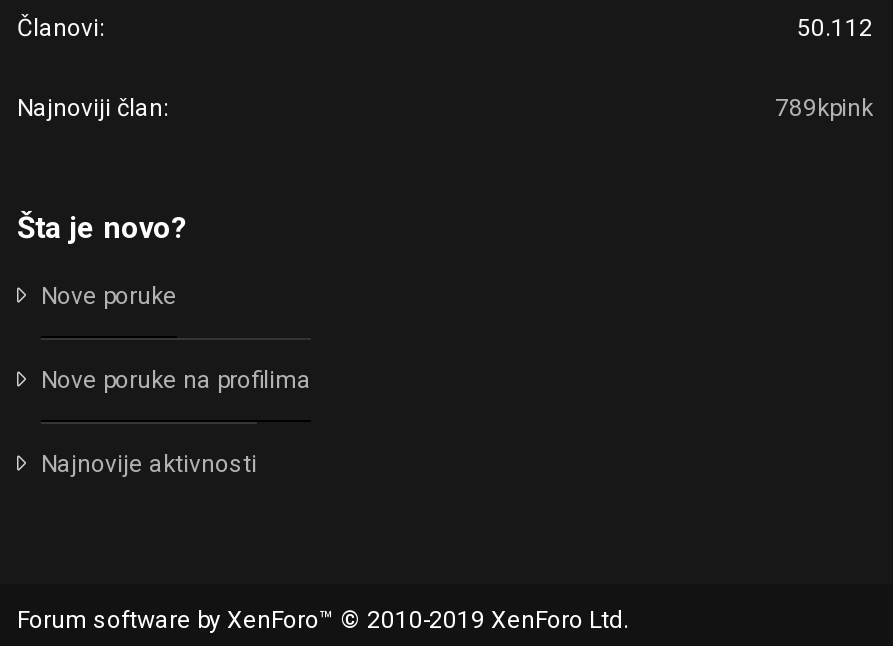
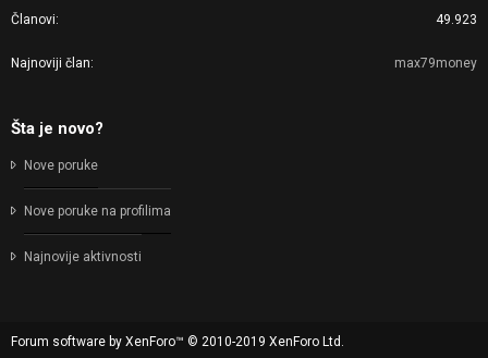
[797,14,873,42] 50.112 -> [436,12,477,27] 49.923
[775,94,873,122] 789kpink -> [394,55,477,71] max79money

